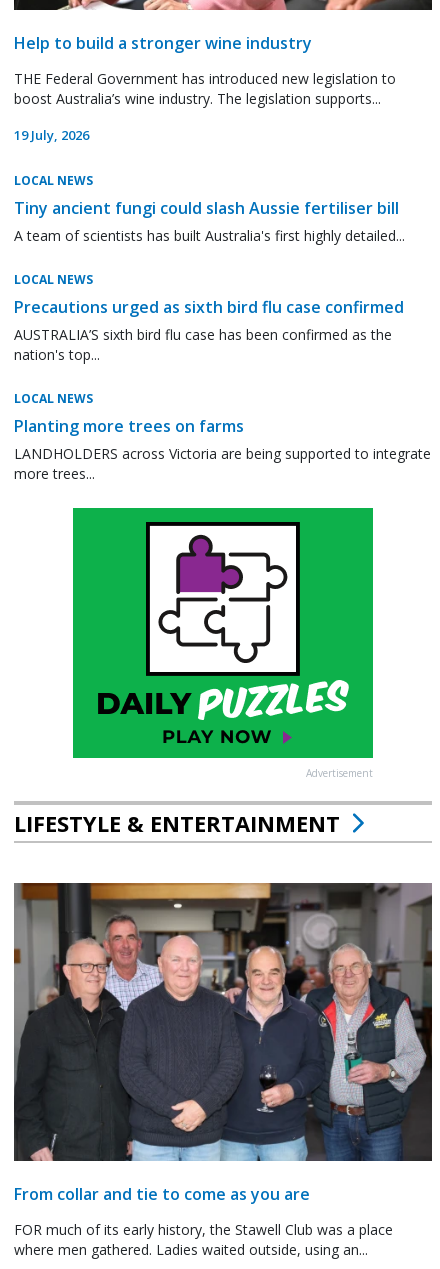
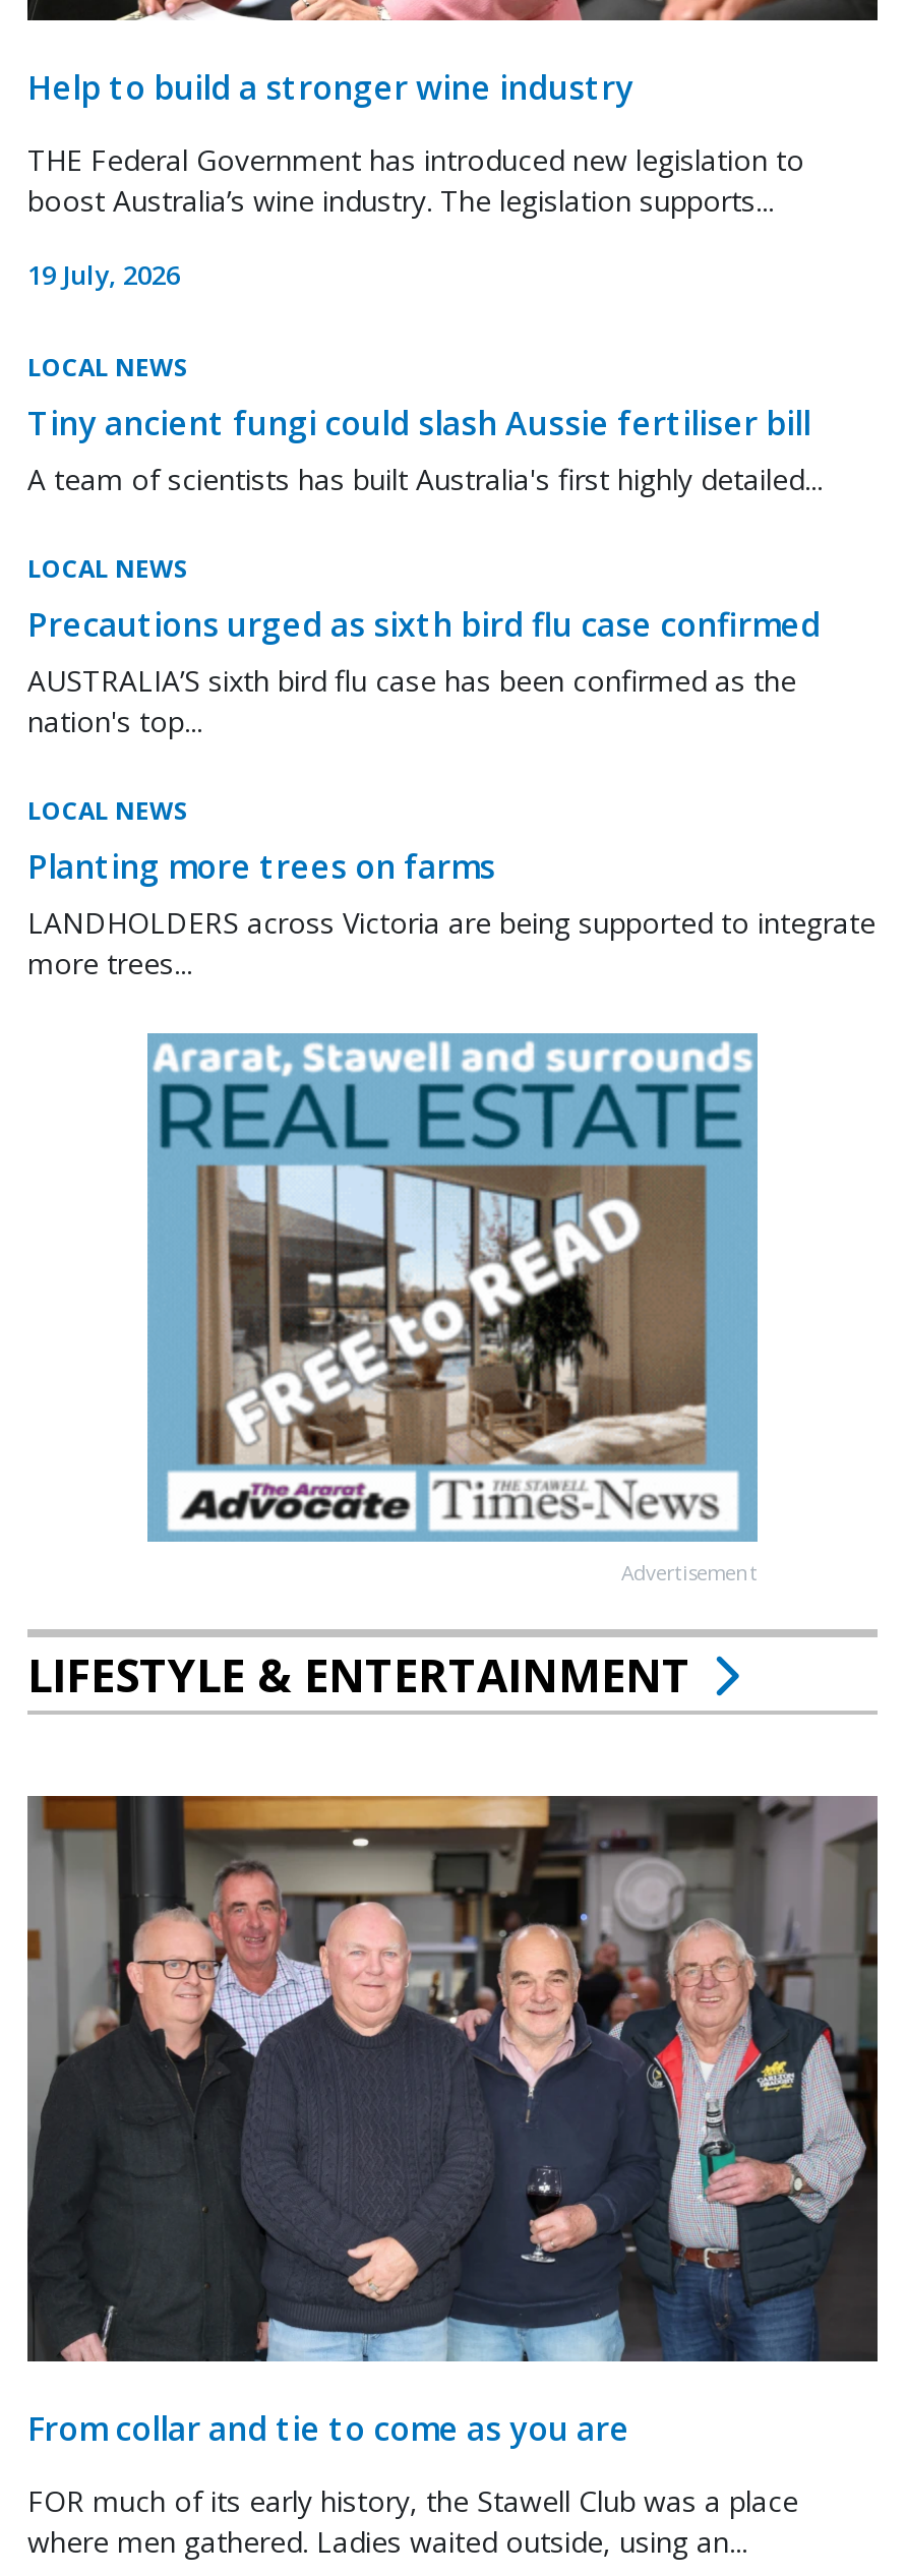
[72,507,374,758] [image] -> [147,1031,758,1540] [image]

